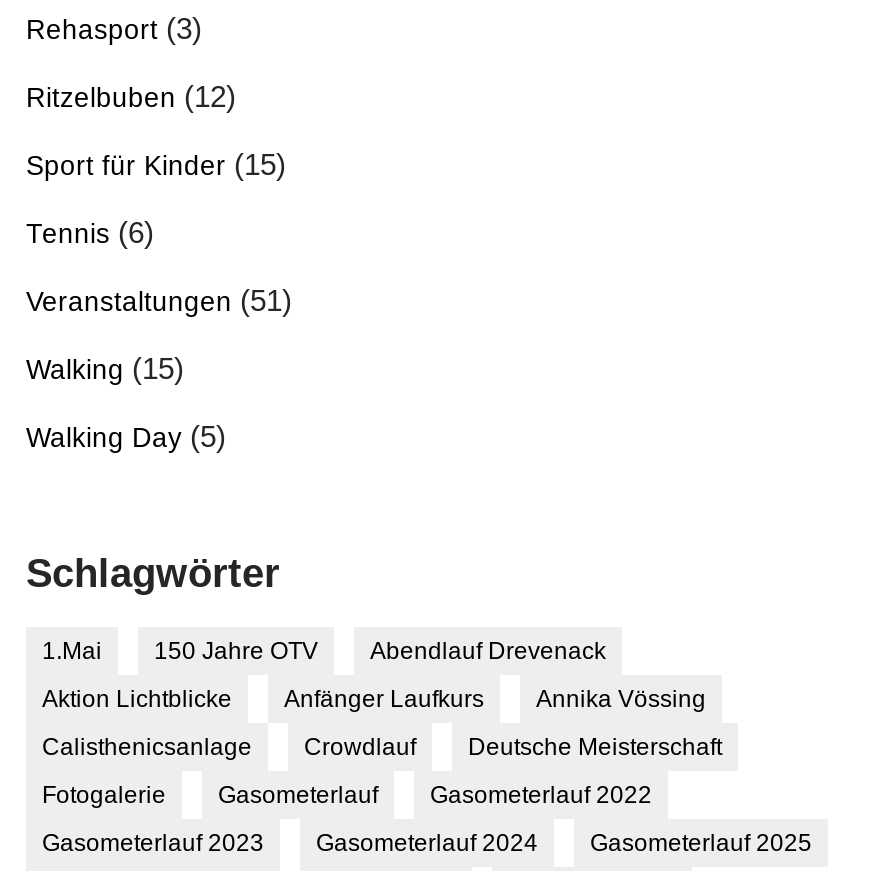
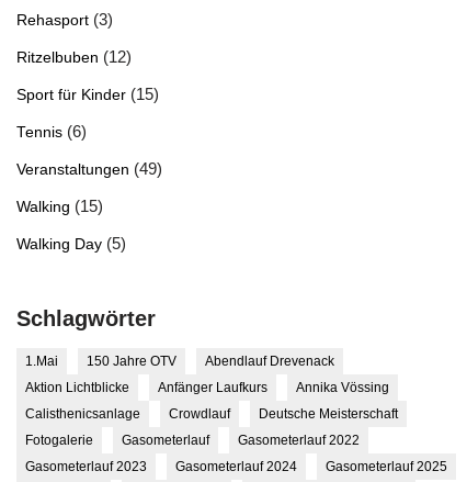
[26,283,292,317] Veranstaltungen (51) -> [16,159,162,178] Veranstaltungen (49)

